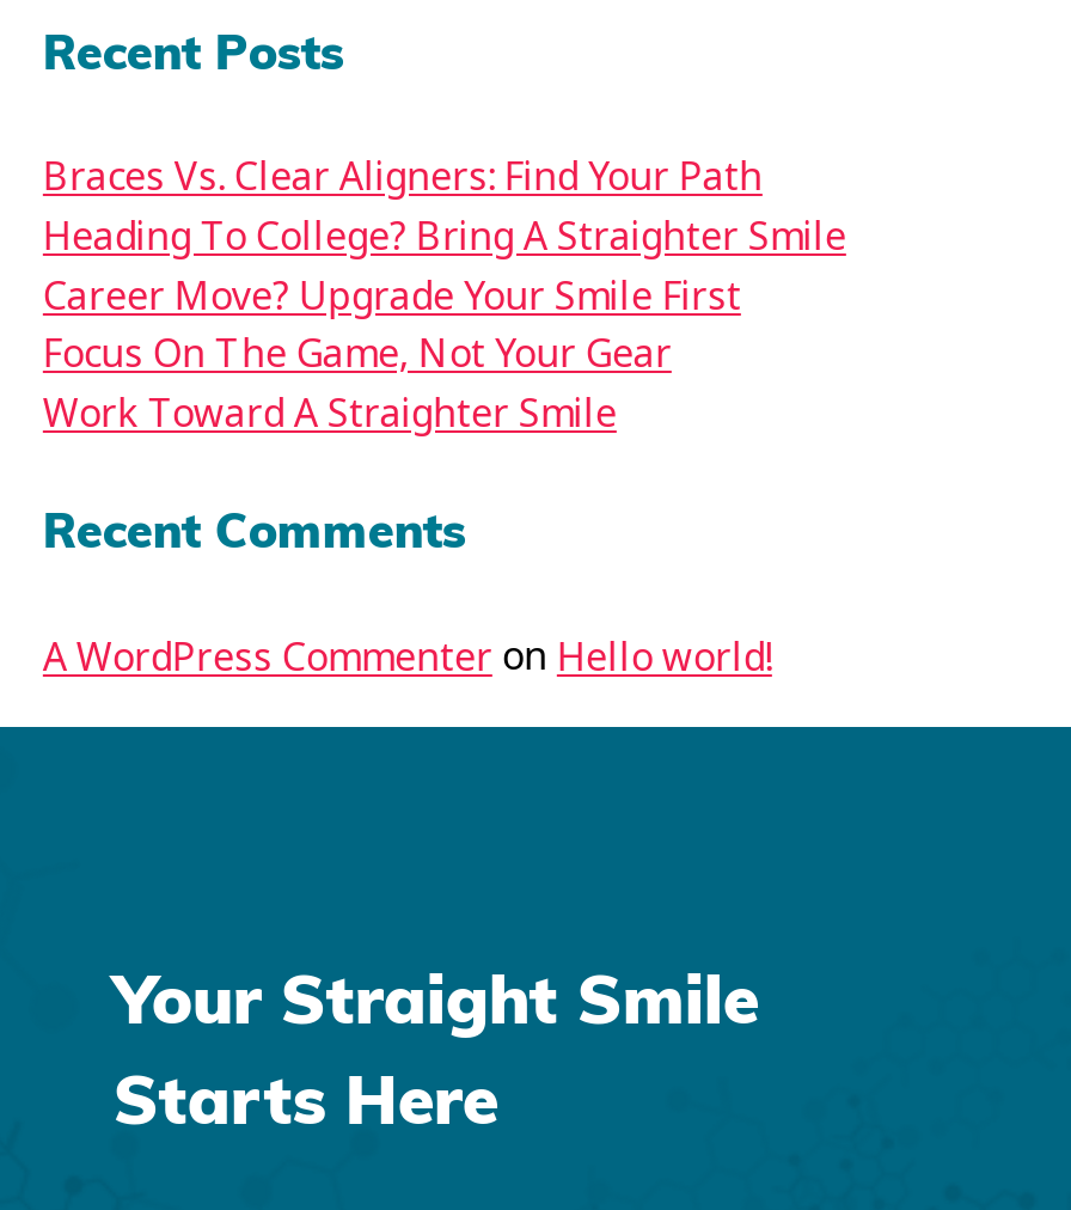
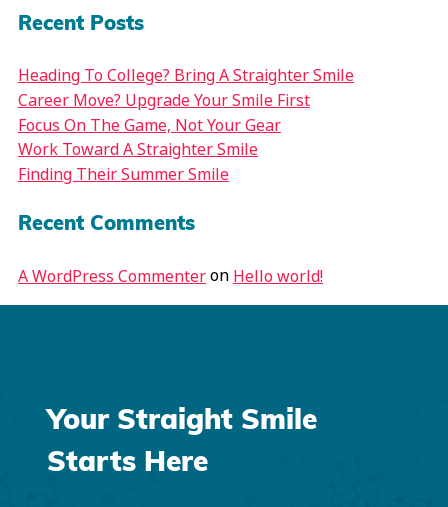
[43,151,762,206] Braces Vs. Clear Aligners: Find Your Path -> none
moved [43,210,846,442] -> [18,64,354,161]: Heading To College? Bring A Straighter Smile | Career Move? Upgrade Your Smile First | Focus On The Game, Not Your Gear | Work Toward A Straighter Smile
none -> [18,163,229,186] Finding Their Summer Smile

